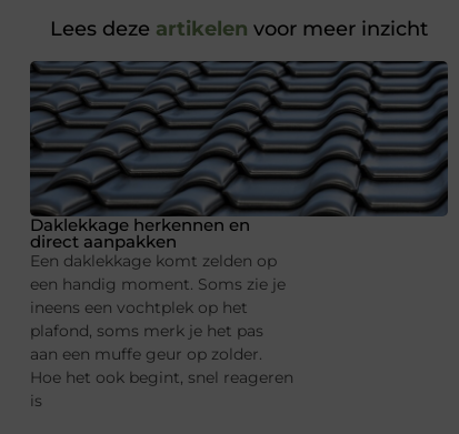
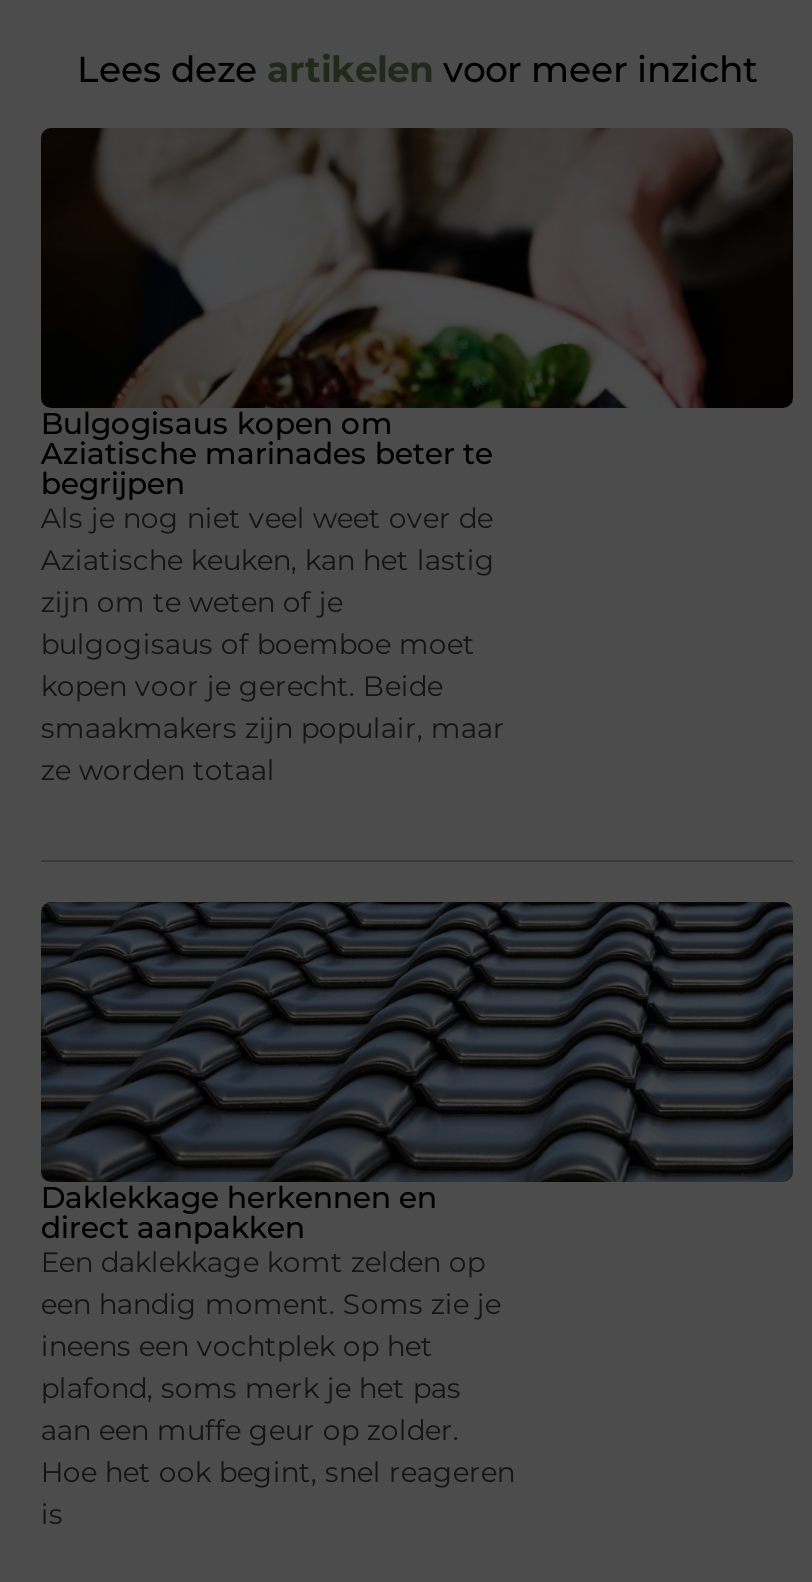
none -> [39,128,795,788] [image] | Bulgogisaus kopen om | Aziatische marinades beter te | begrijpen | Als je nog niet veel weet over de | Aziatische keuken, kan het lastig | zijn om te weten of je | bulgogisaus of boemboe moet | kopen voor je gerecht. Beide | smaakmakers zijn populair, maar | ze worden totaal

